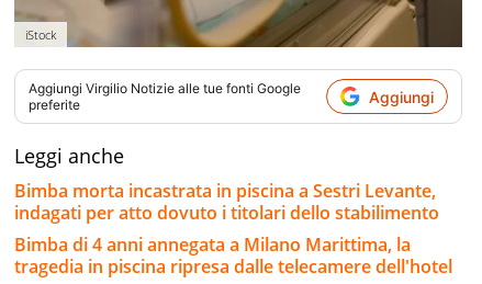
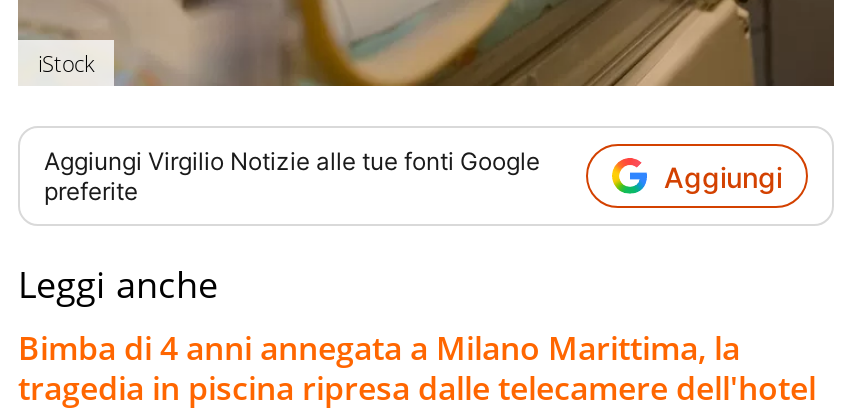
[14,179,439,225] Bimba morta incastrata in piscina a Sestri Levante, | indagati per atto dovuto i titolari dello stabilimento -> none

